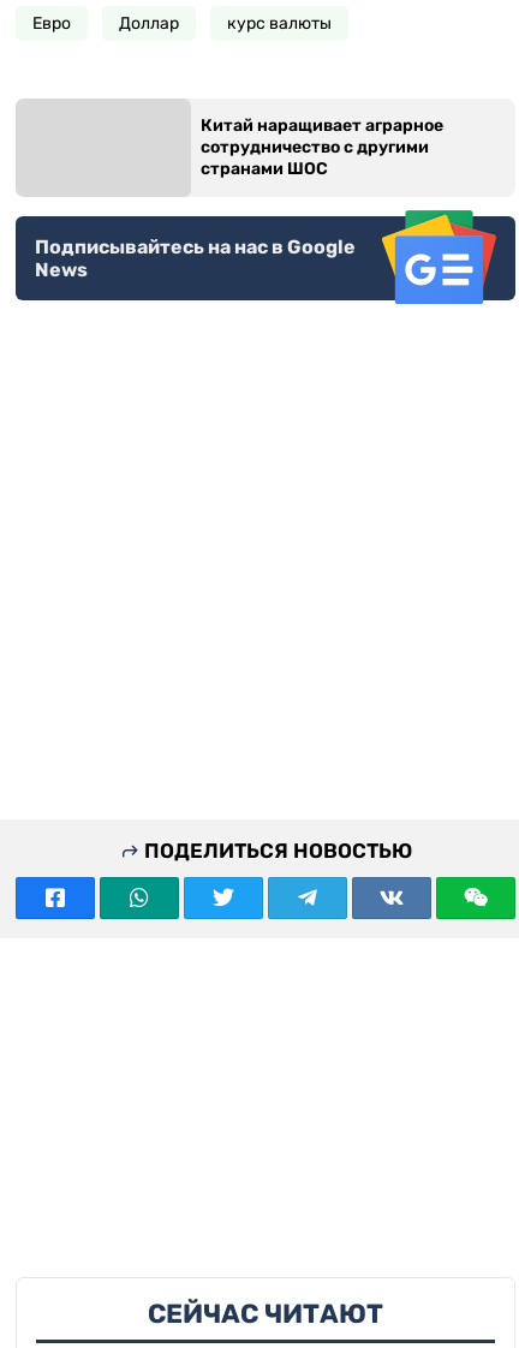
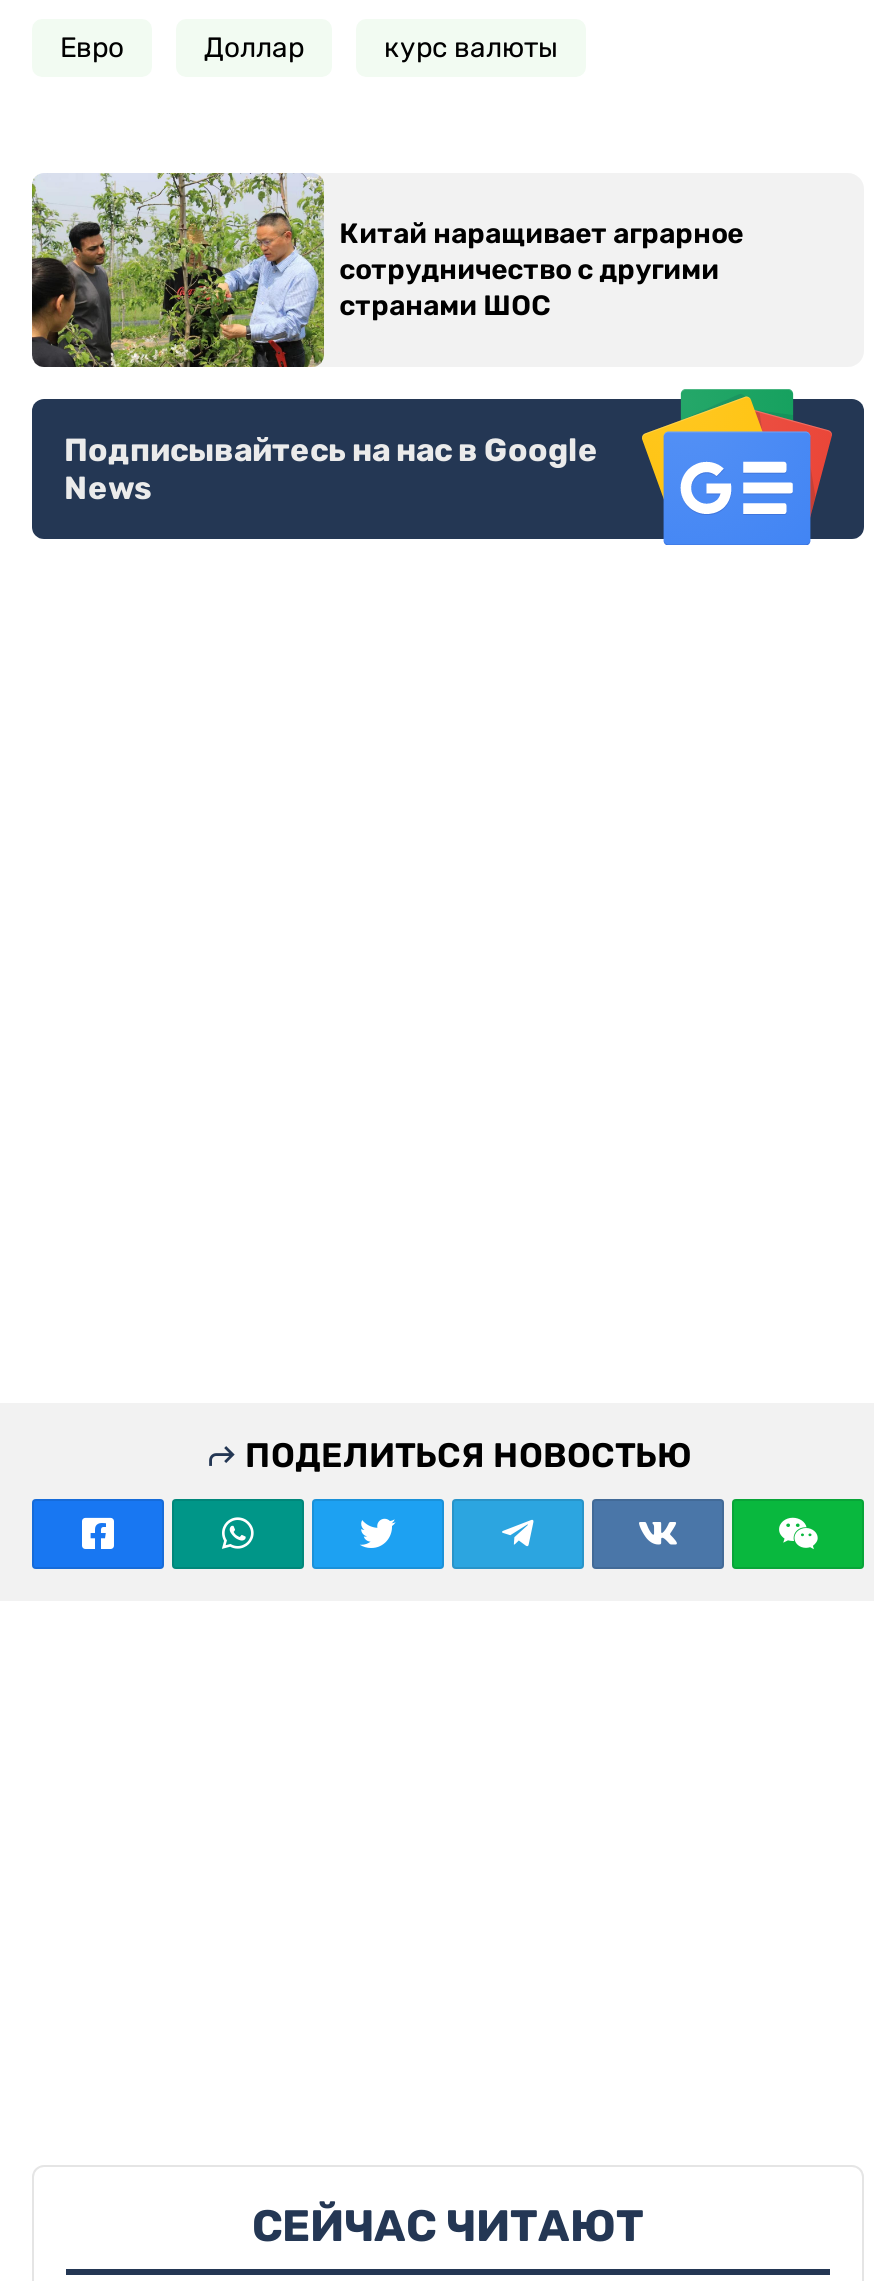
none -> [30,171,326,369] [image]

